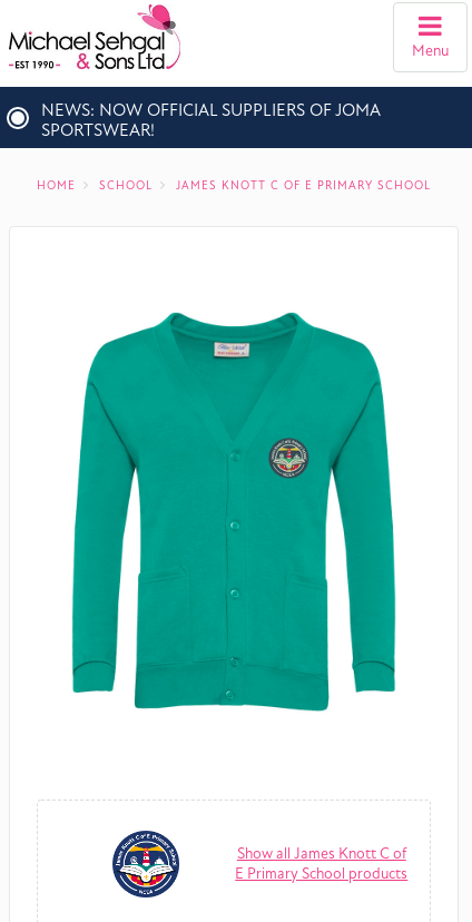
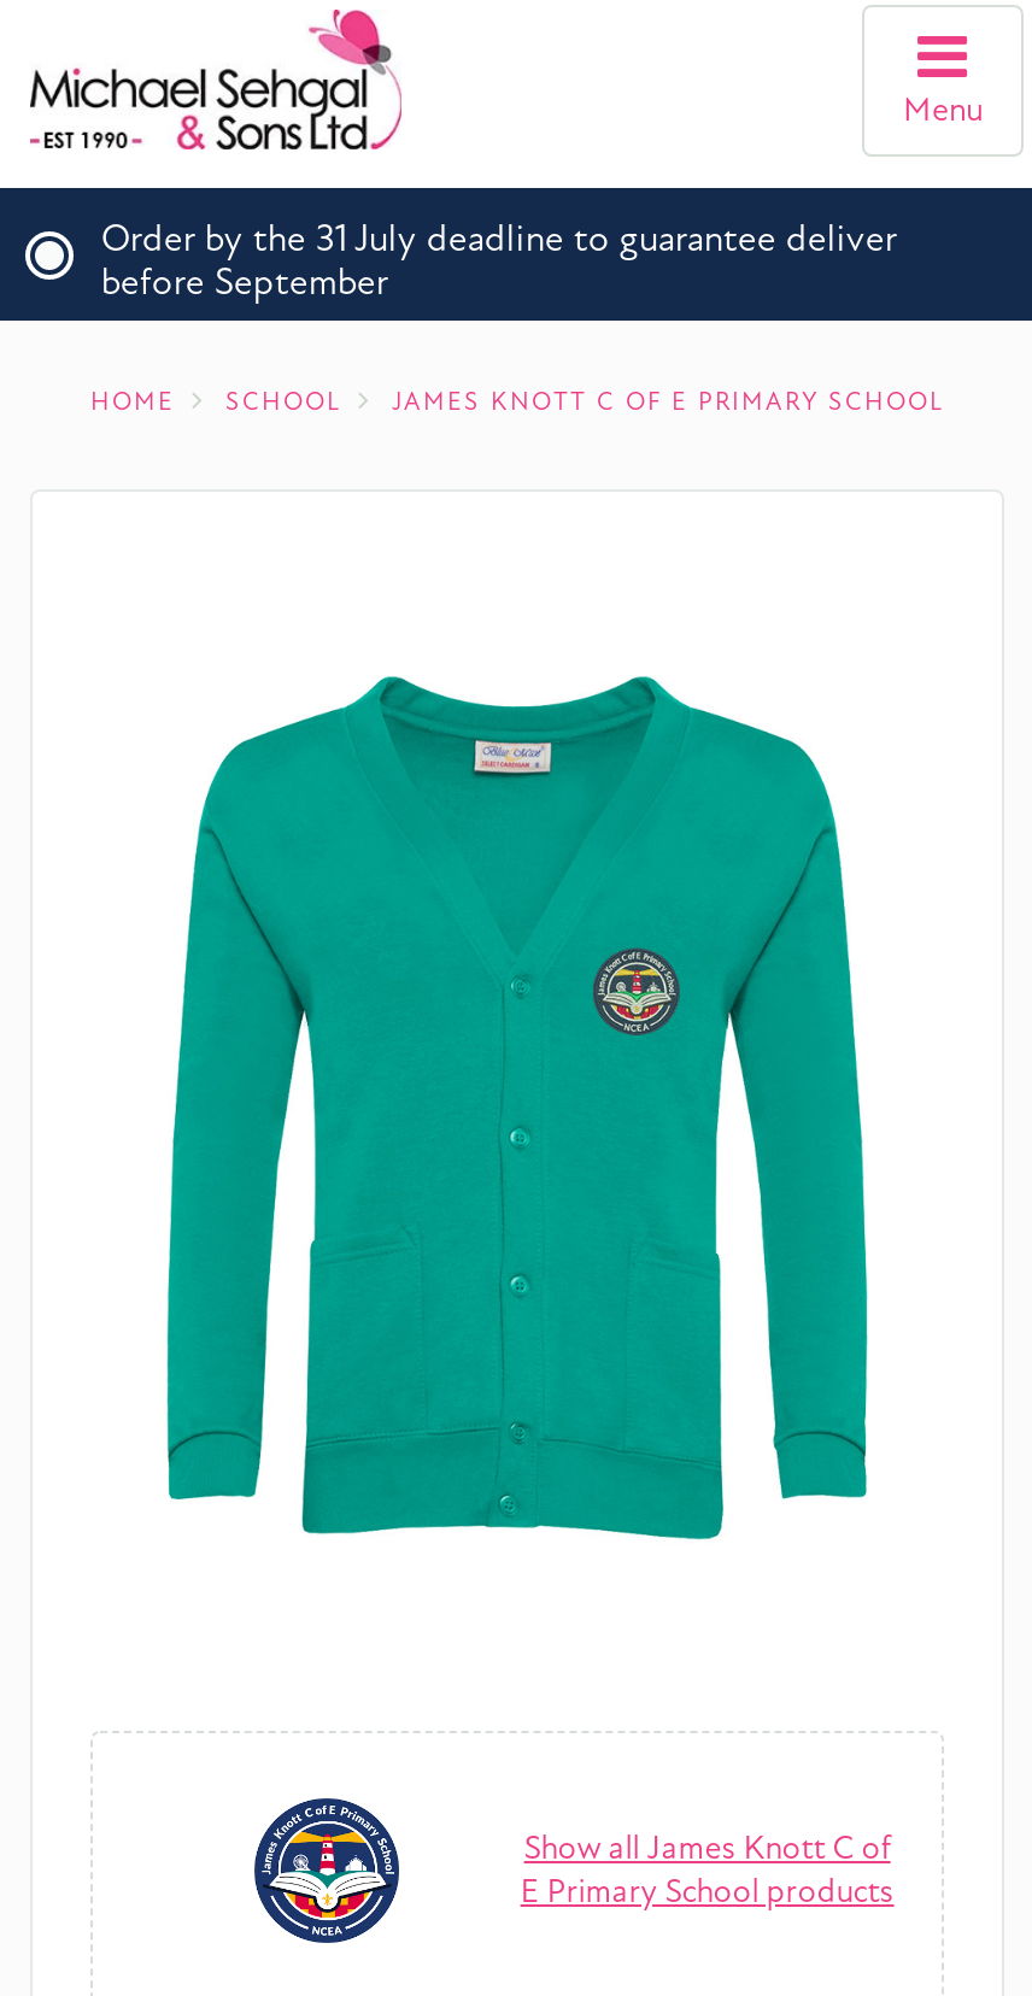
[42,99,381,141] NEWS: NOW OFFICIAL SUPPLIERS OF JOMA | SPORTSWEAR! -> [101,214,897,305] Order by the 31 July deadline to guarantee deliver | before September

